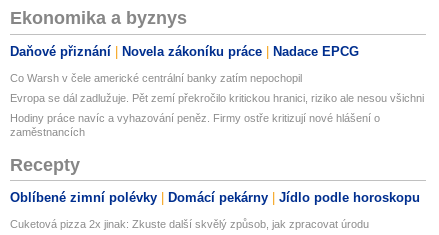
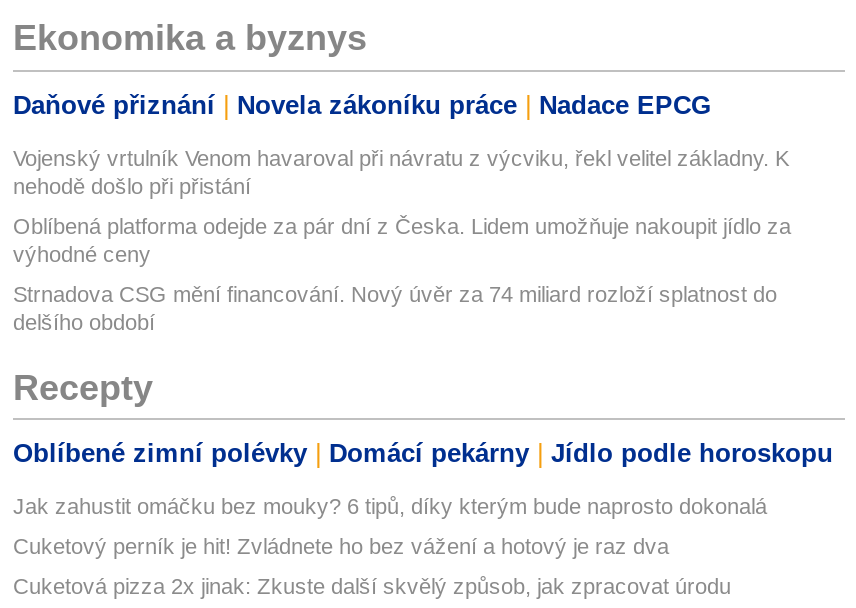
[10,72,302,84] Co Warsh v čele americké centrální banky zatím nepochopil -> [13,146,789,198] Vojenský vrtulník Venom havaroval při návratu z výcviku, řekl velitel základny. K | nehodě došlo při přistání
[10,92,424,104] Evropa se dál zadlužuje. Pět zemí překročilo kritickou hranici, riziko ale nesou všichni -> [13,214,791,266] Oblíbená platforma odejde za pár dní z Česka. Lidem umožňuje nakoupit jídlo za | výhodné ceny
[10,112,380,138] Hodiny práce navíc a vyhazování peněz. Firmy ostře kritizují nové hlášení o | zaměstnancích -> [13,282,777,334] Strnadova CSG mění financování. Nový úvěr za 74 miliard rozloží splatnost do | delšího období
none -> [13,495,767,559] Jak zahustit omáčku bez mouky? 6 tipů, díky kterým bude naprosto dokonalá | Cuketový perník je hit! Zvládnete ho bez vážení a hotový je raz dva

